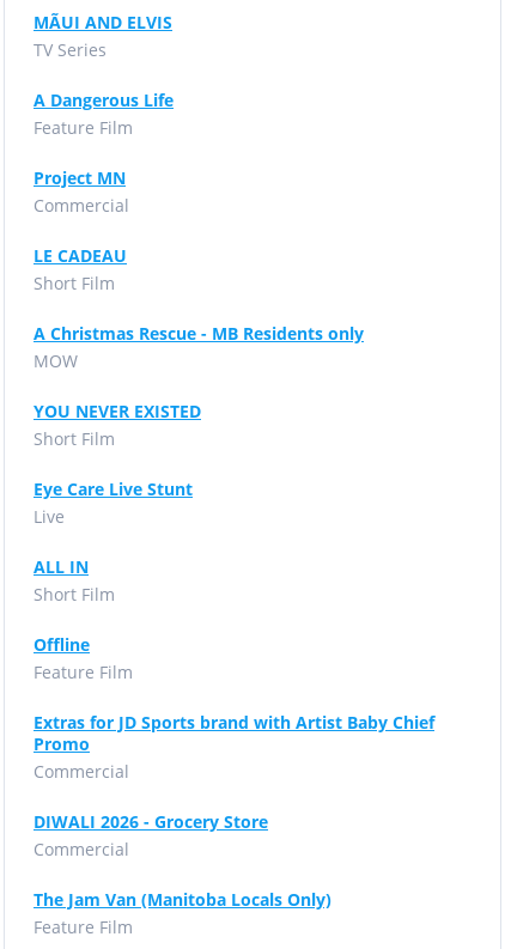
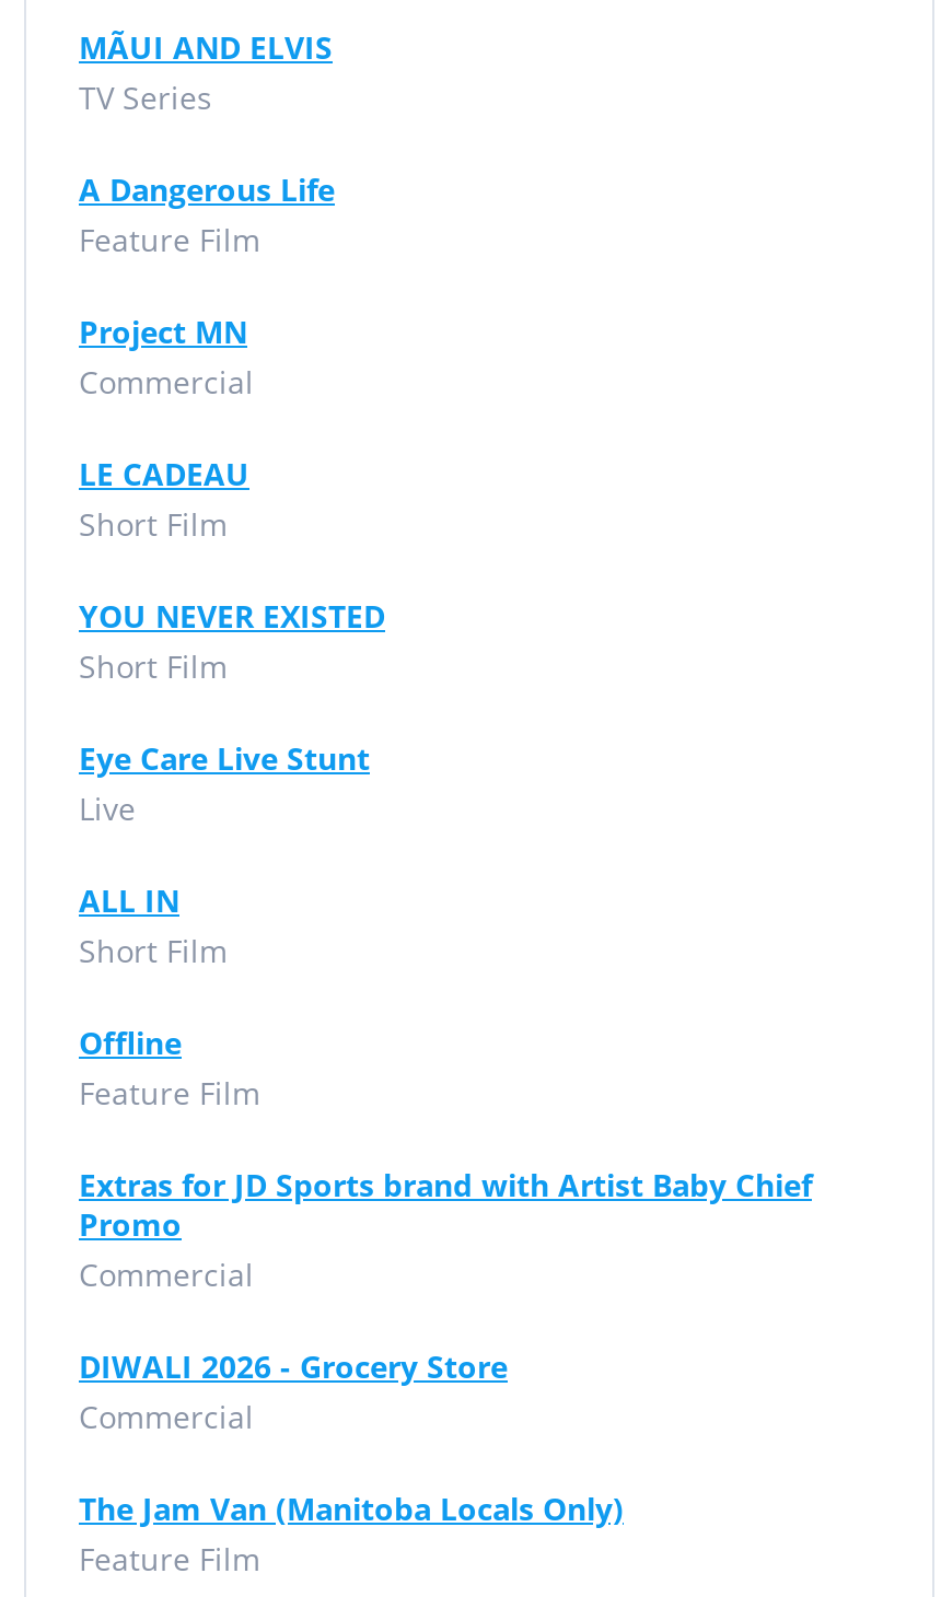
[34,322,364,372] A Christmas Rescue - MB Residents only | MOW -> none

